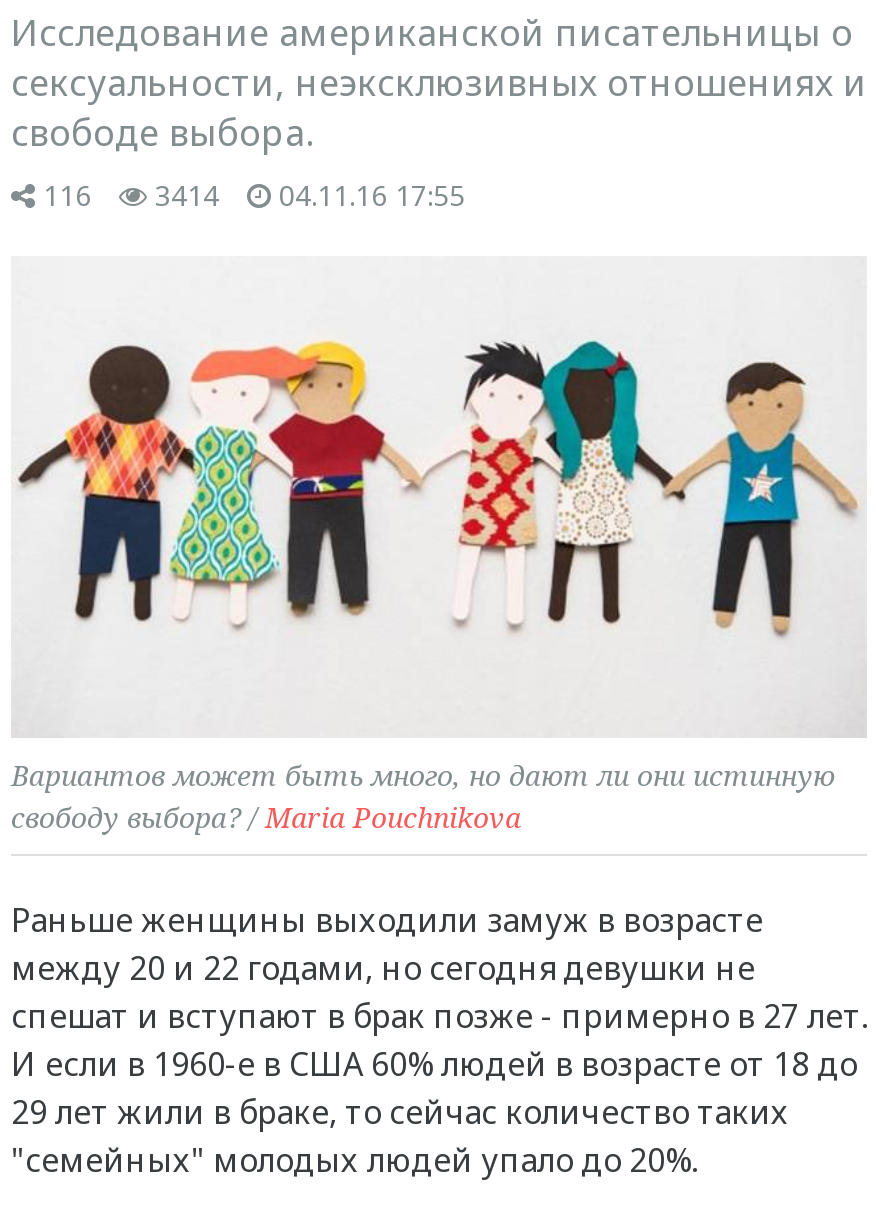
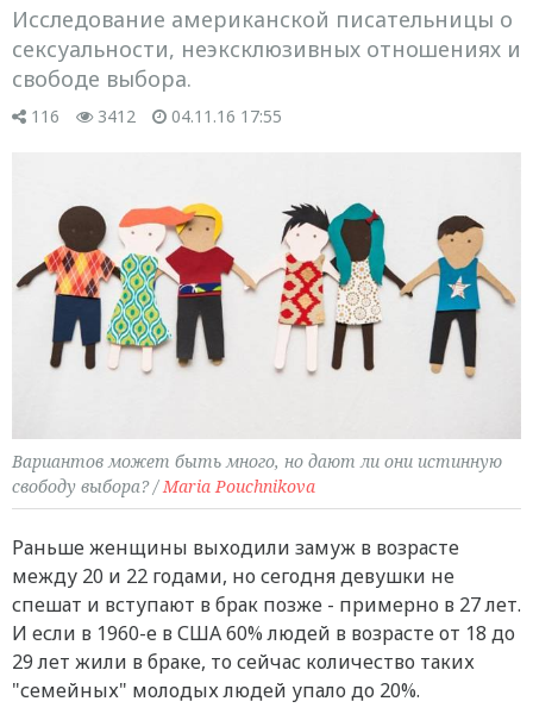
[43,176,465,214] 116 3414 04.11.16 17:55 -> [31,105,282,128] 116 3412 04.11.16 17:55

